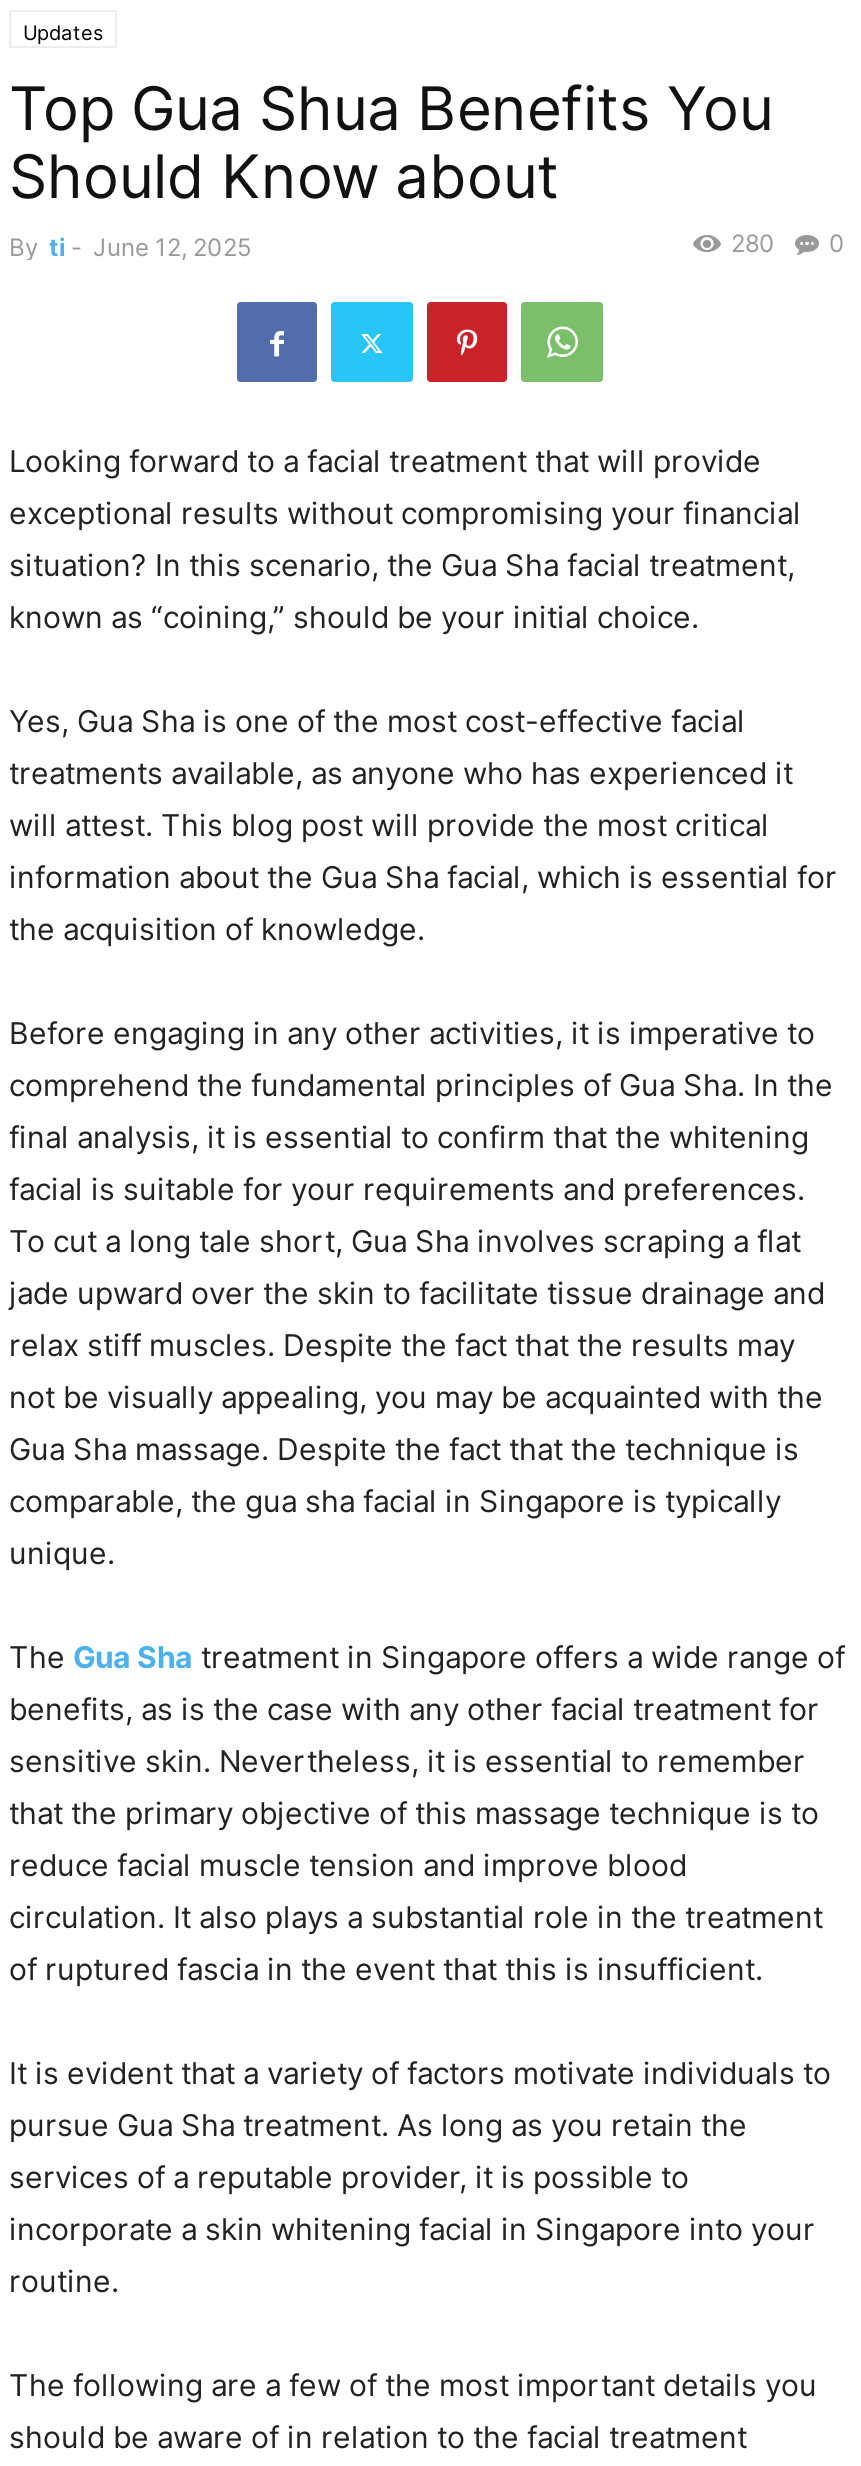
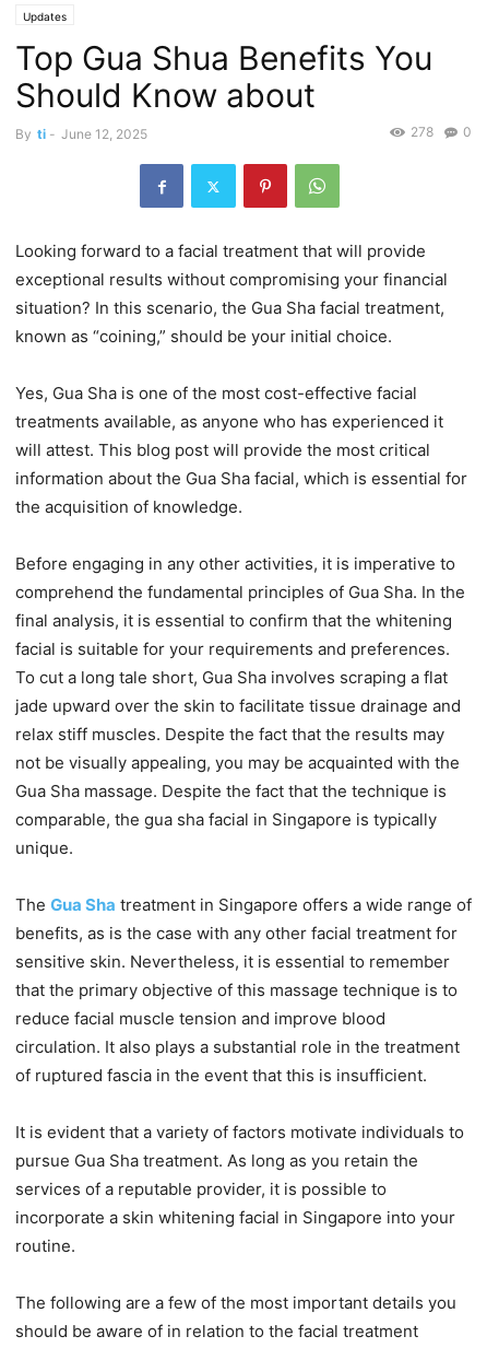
[731,228,845,258] 280 0 -> [411,124,472,140] 278 0

